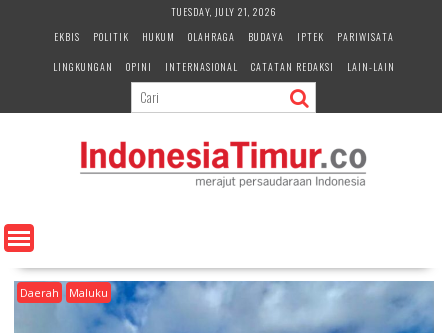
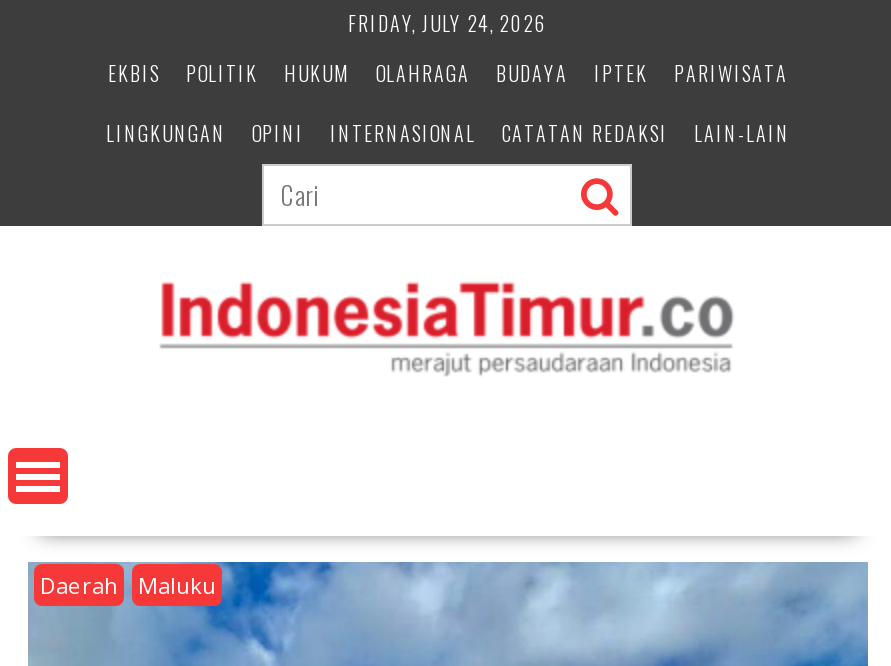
[171,4,277,19] TUESDAY, JULY 21, 2026 -> [348,8,548,38] FRIDAY, JULY 24, 2026

